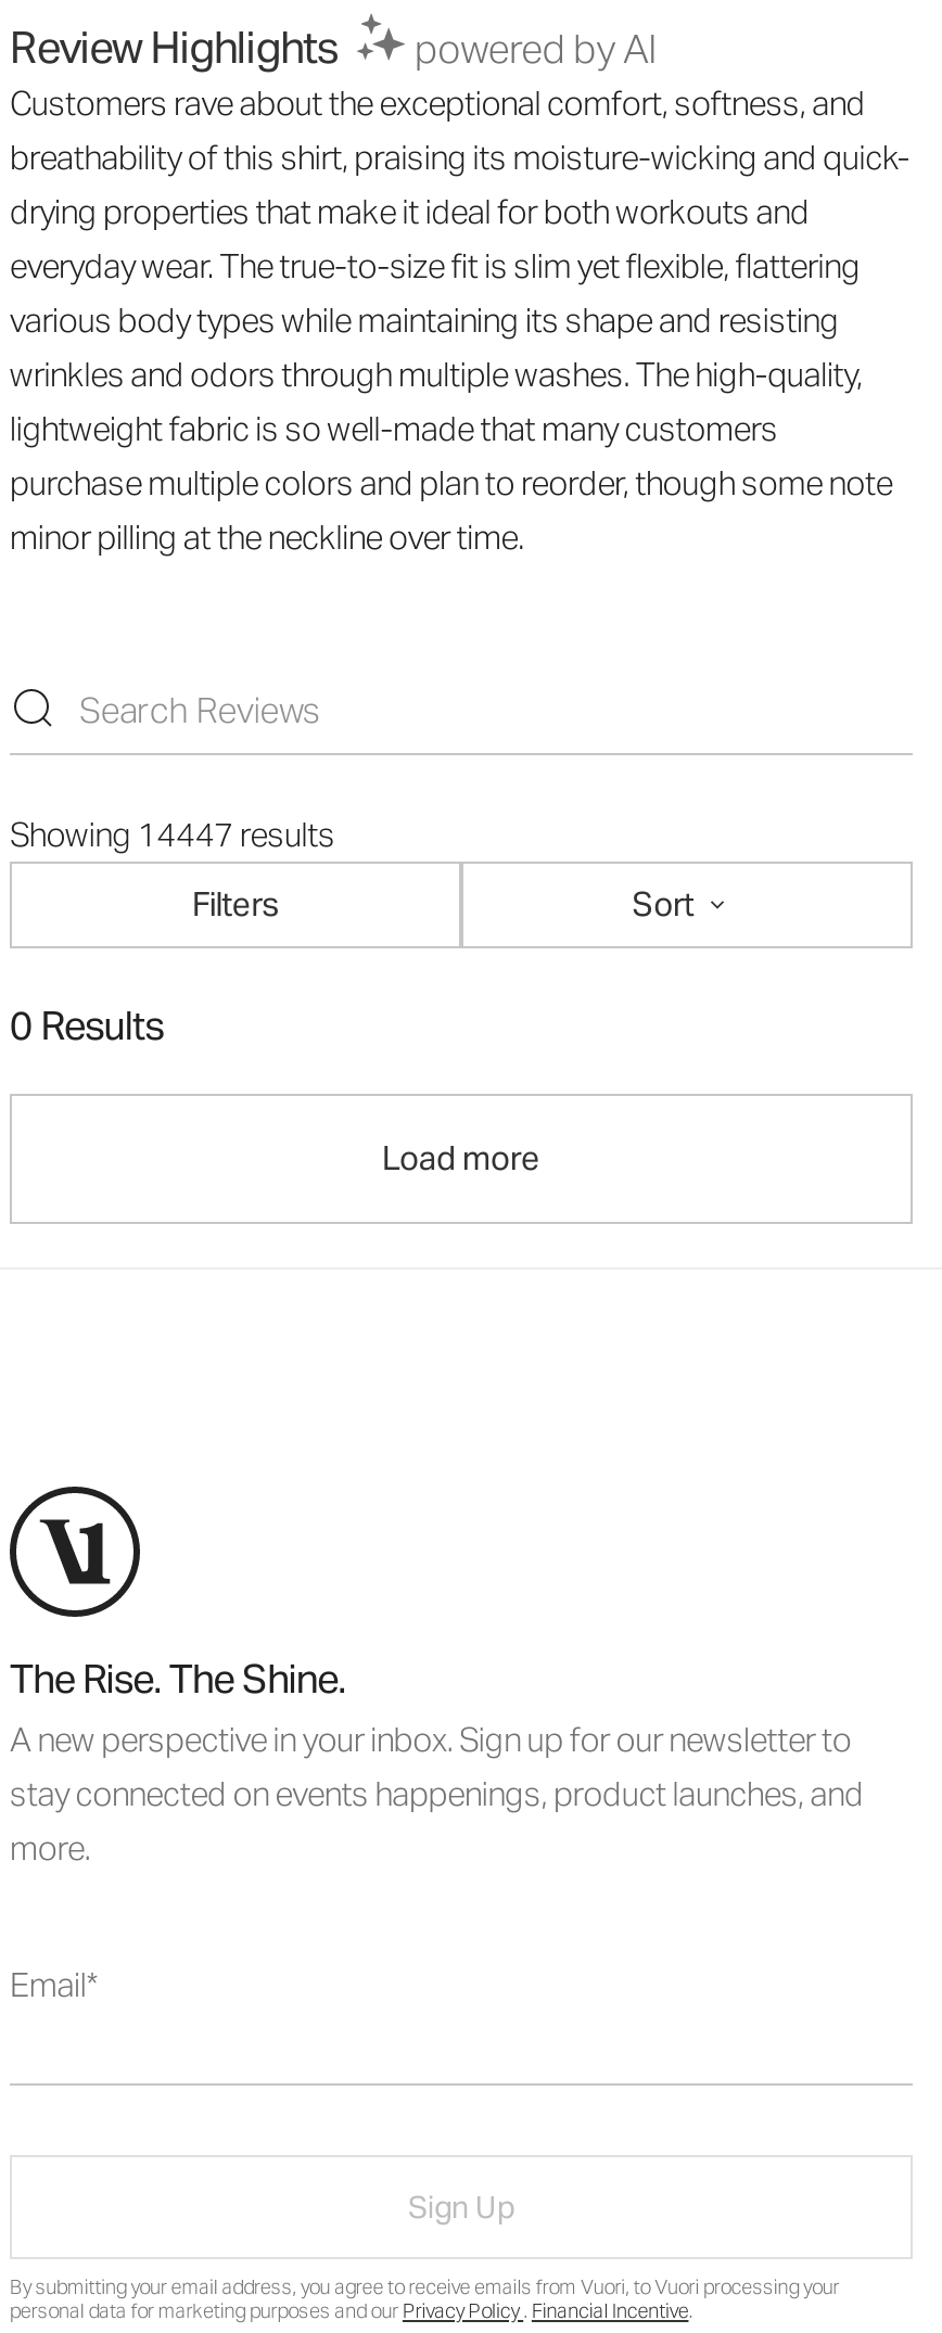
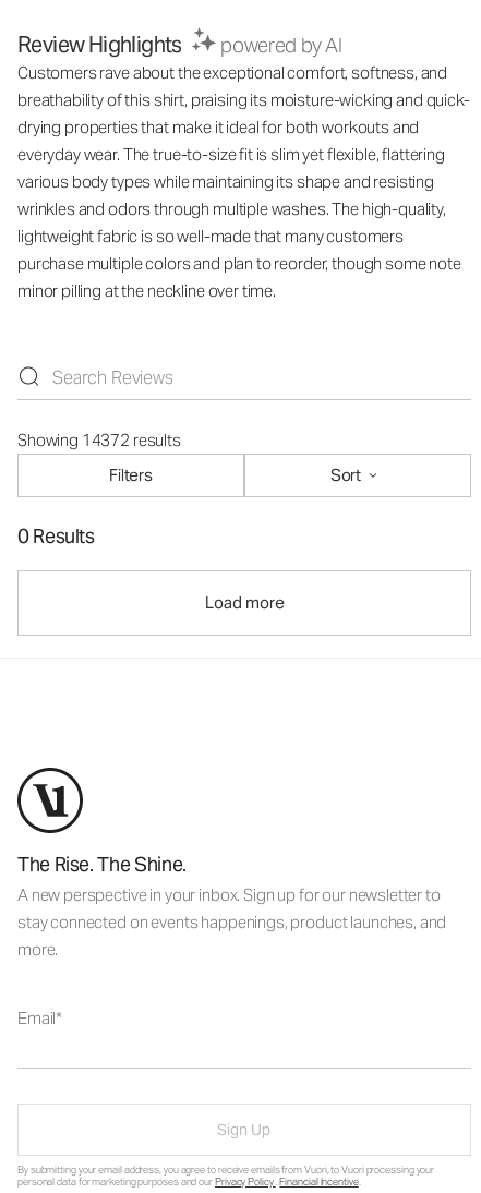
[10,813,335,855] Showing 14447 results -> [17,429,181,450] Showing 14372 results

